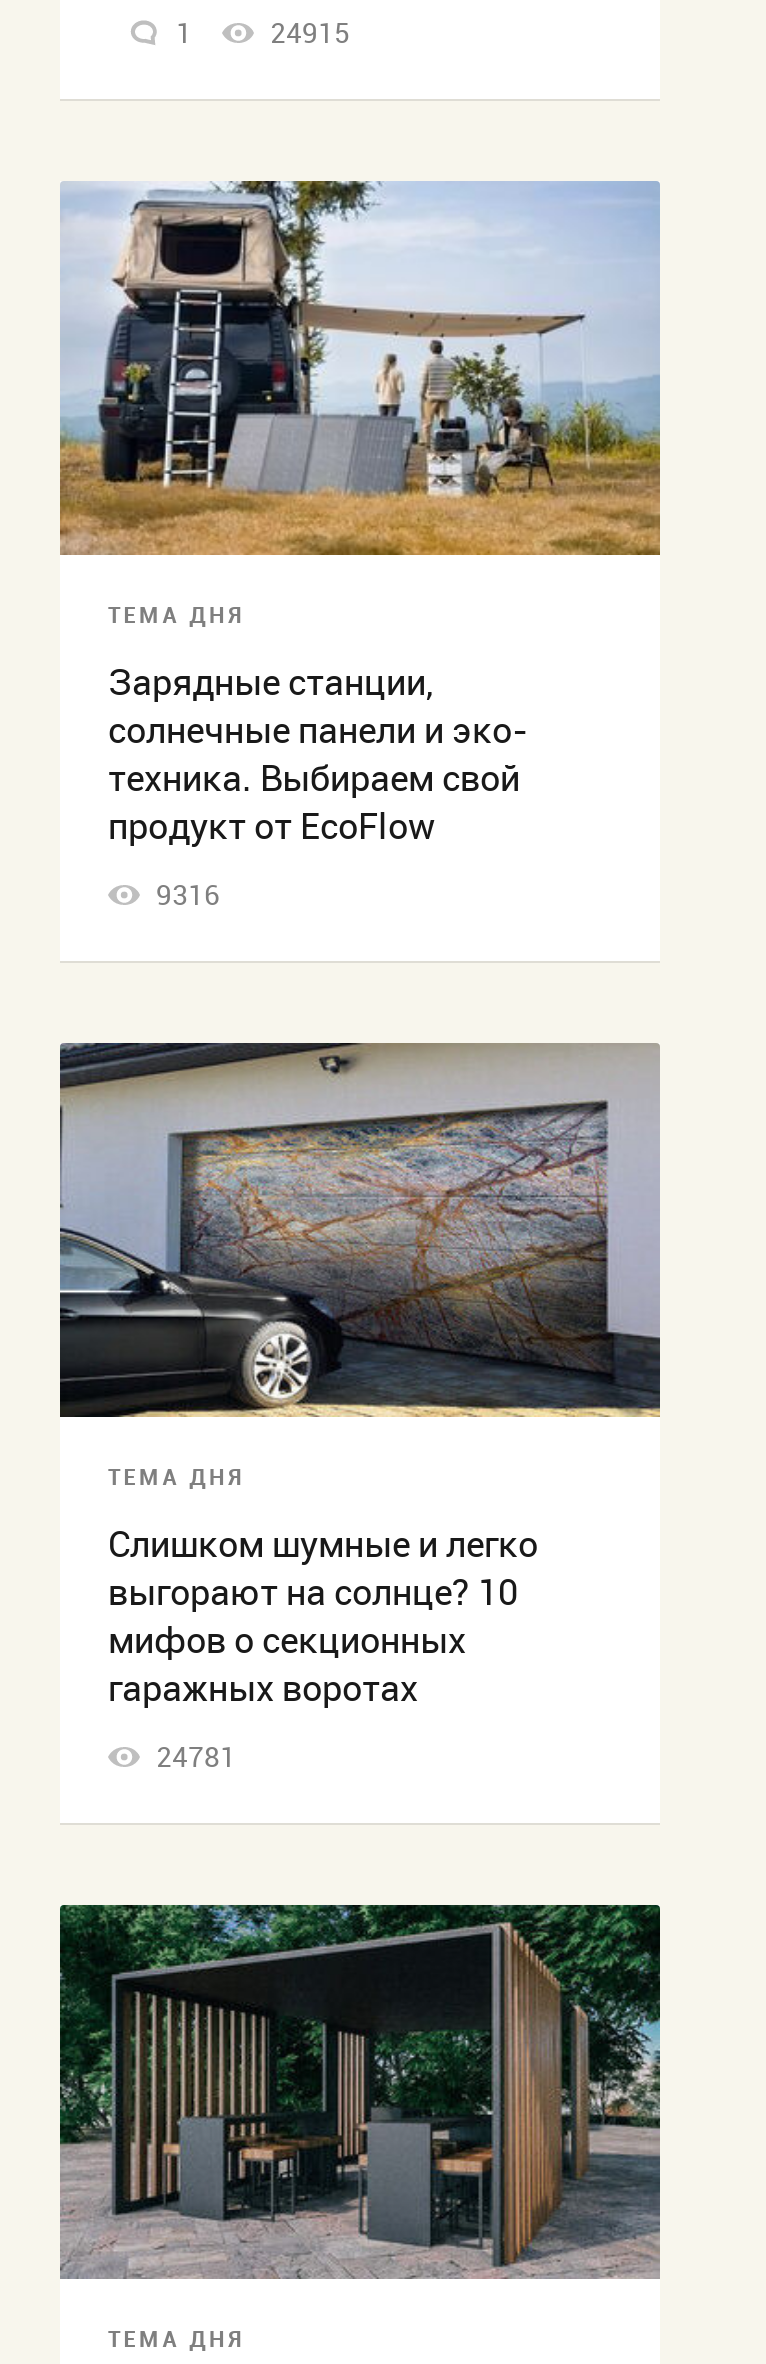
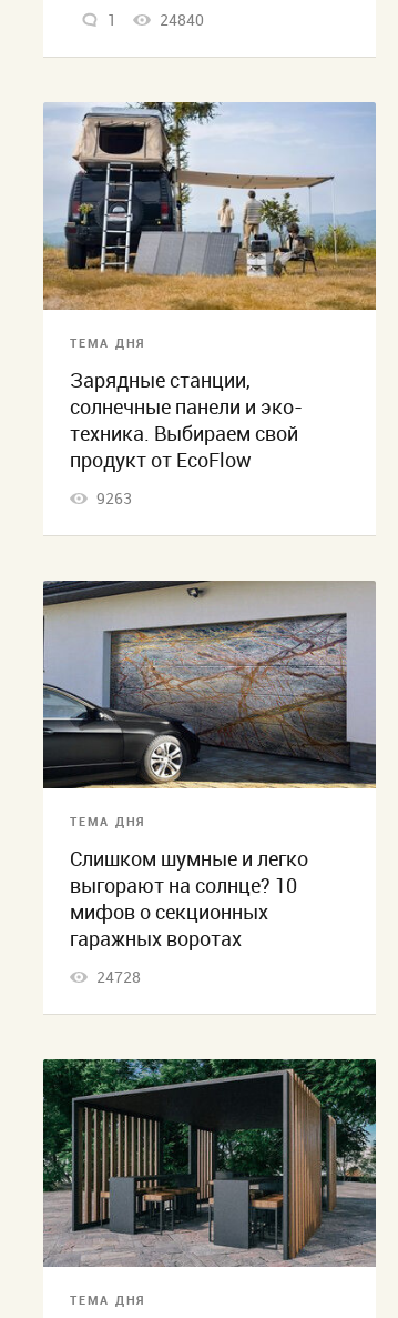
[270,17,350,49] 24915 -> [160,11,204,29] 24840
[156,879,220,911] 9316 -> [96,490,132,507] 9263
[156,1741,236,1773] 24781 -> [96,968,141,986] 24728

